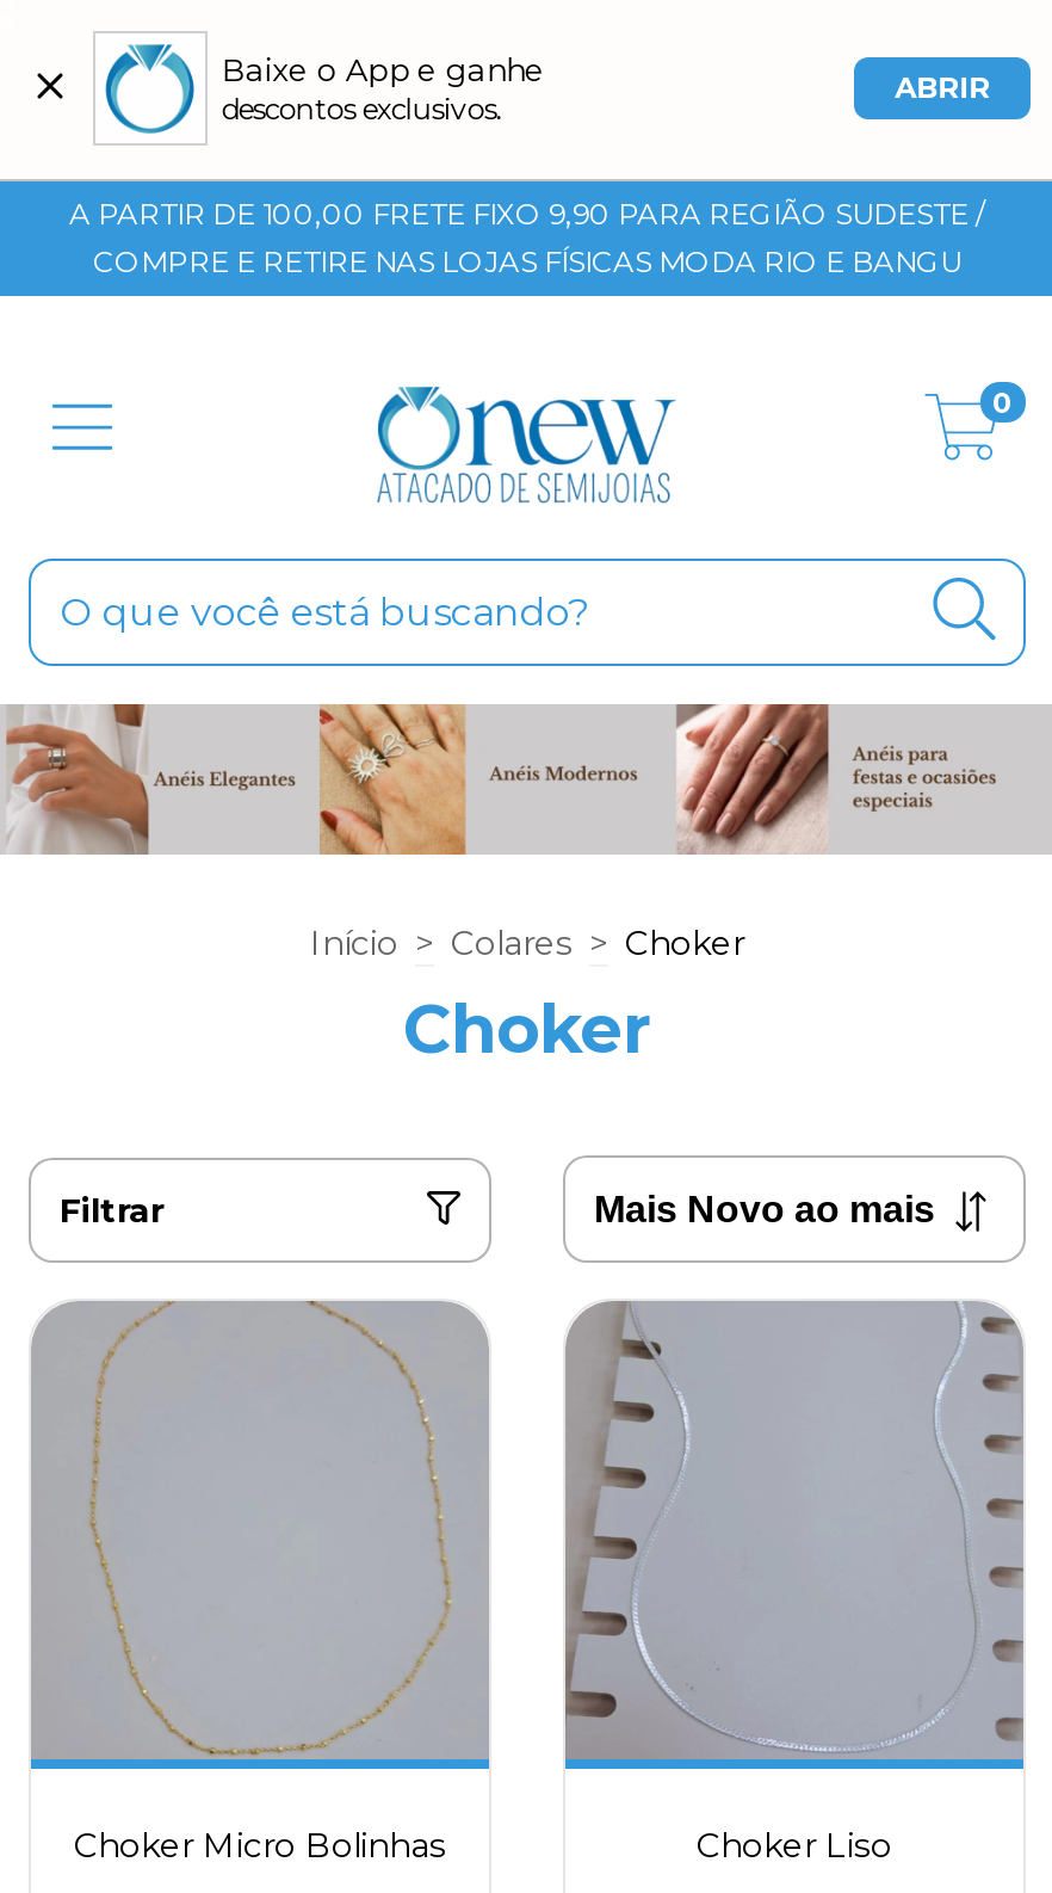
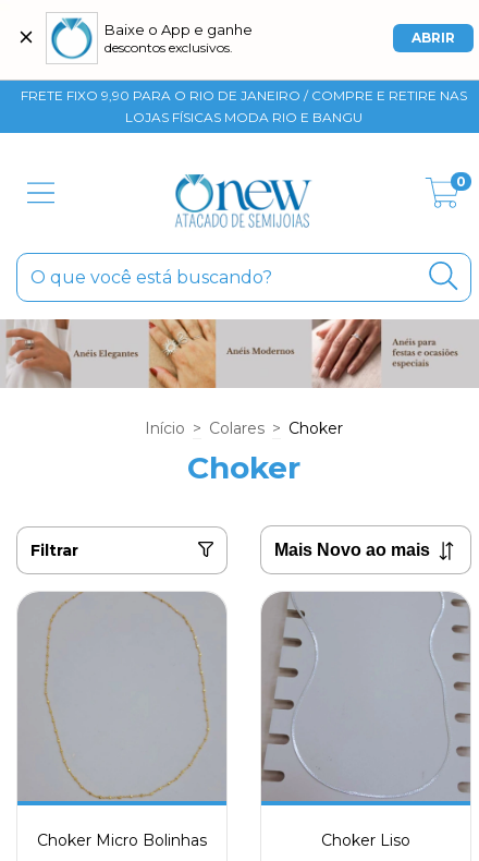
[69,197,985,280] A PARTIR DE 100,00 FRETE FIXO 9,90 PARA REGIÃO SUDESTE / | COMPRE E RETIRE NAS LOJAS FÍSICAS MODA RIO E BANGU -> [21,88,467,126] FRETE FIXO 9,90 PARA O RIO DE JANEIRO / COMPRE E RETIRE NAS | LOJAS FÍSICAS MODA RIO E BANGU

